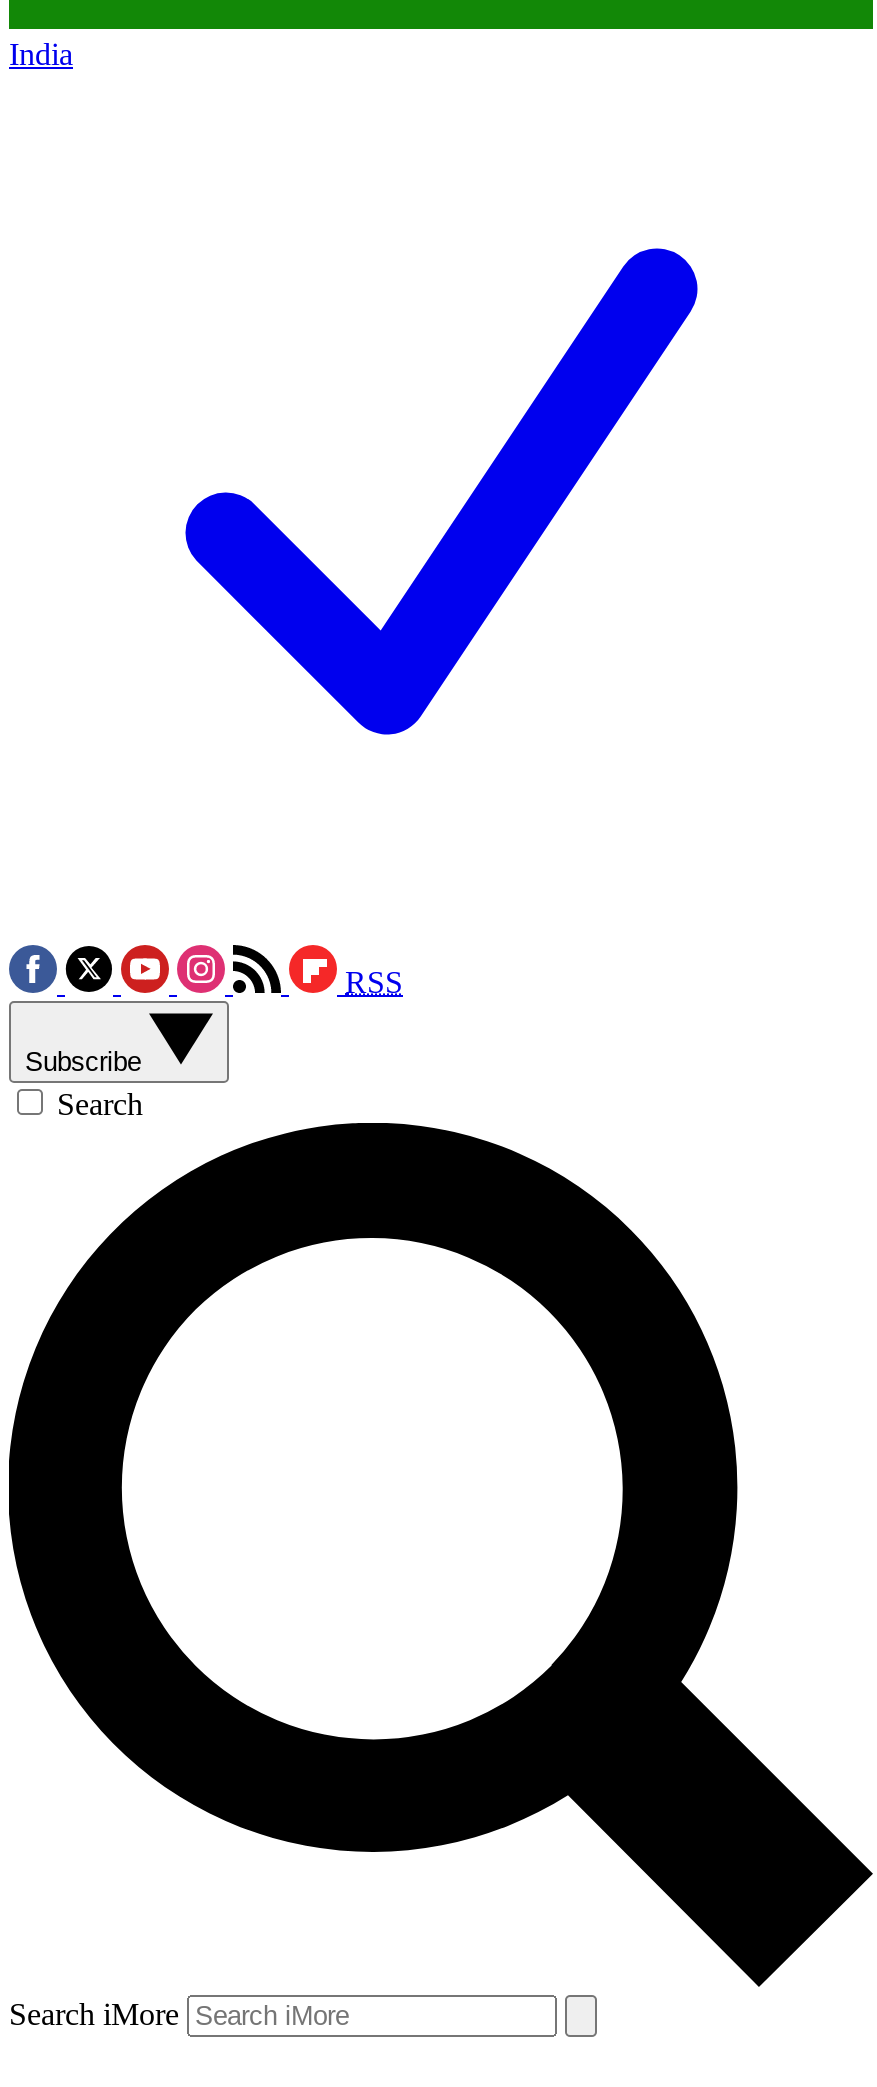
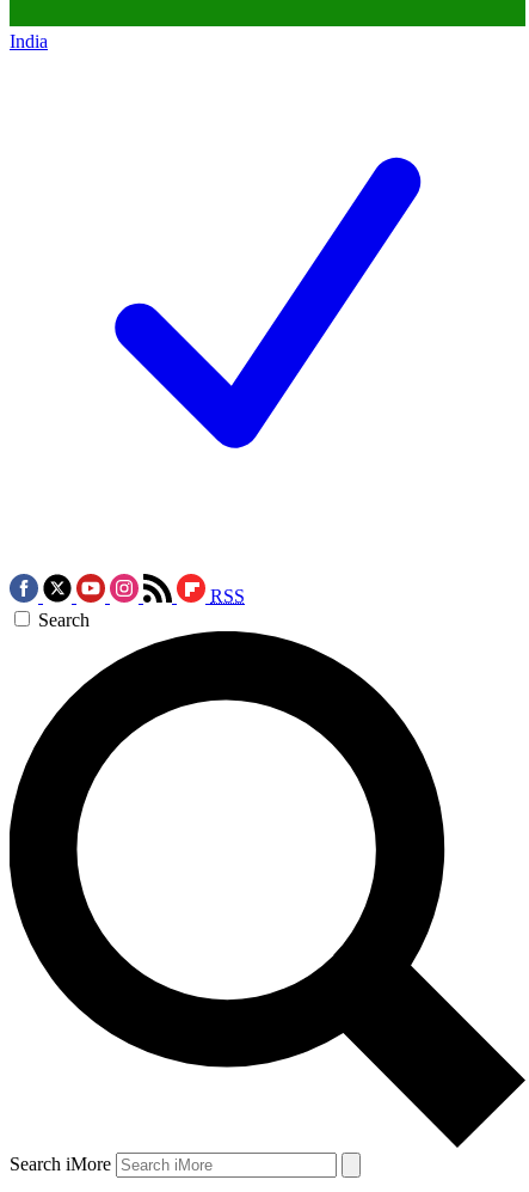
[25,1048,149,1078] Subscribe -> none

